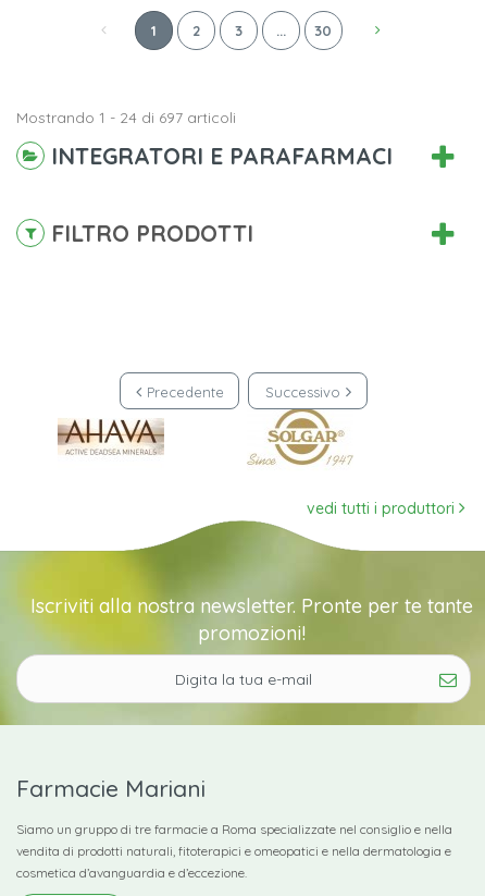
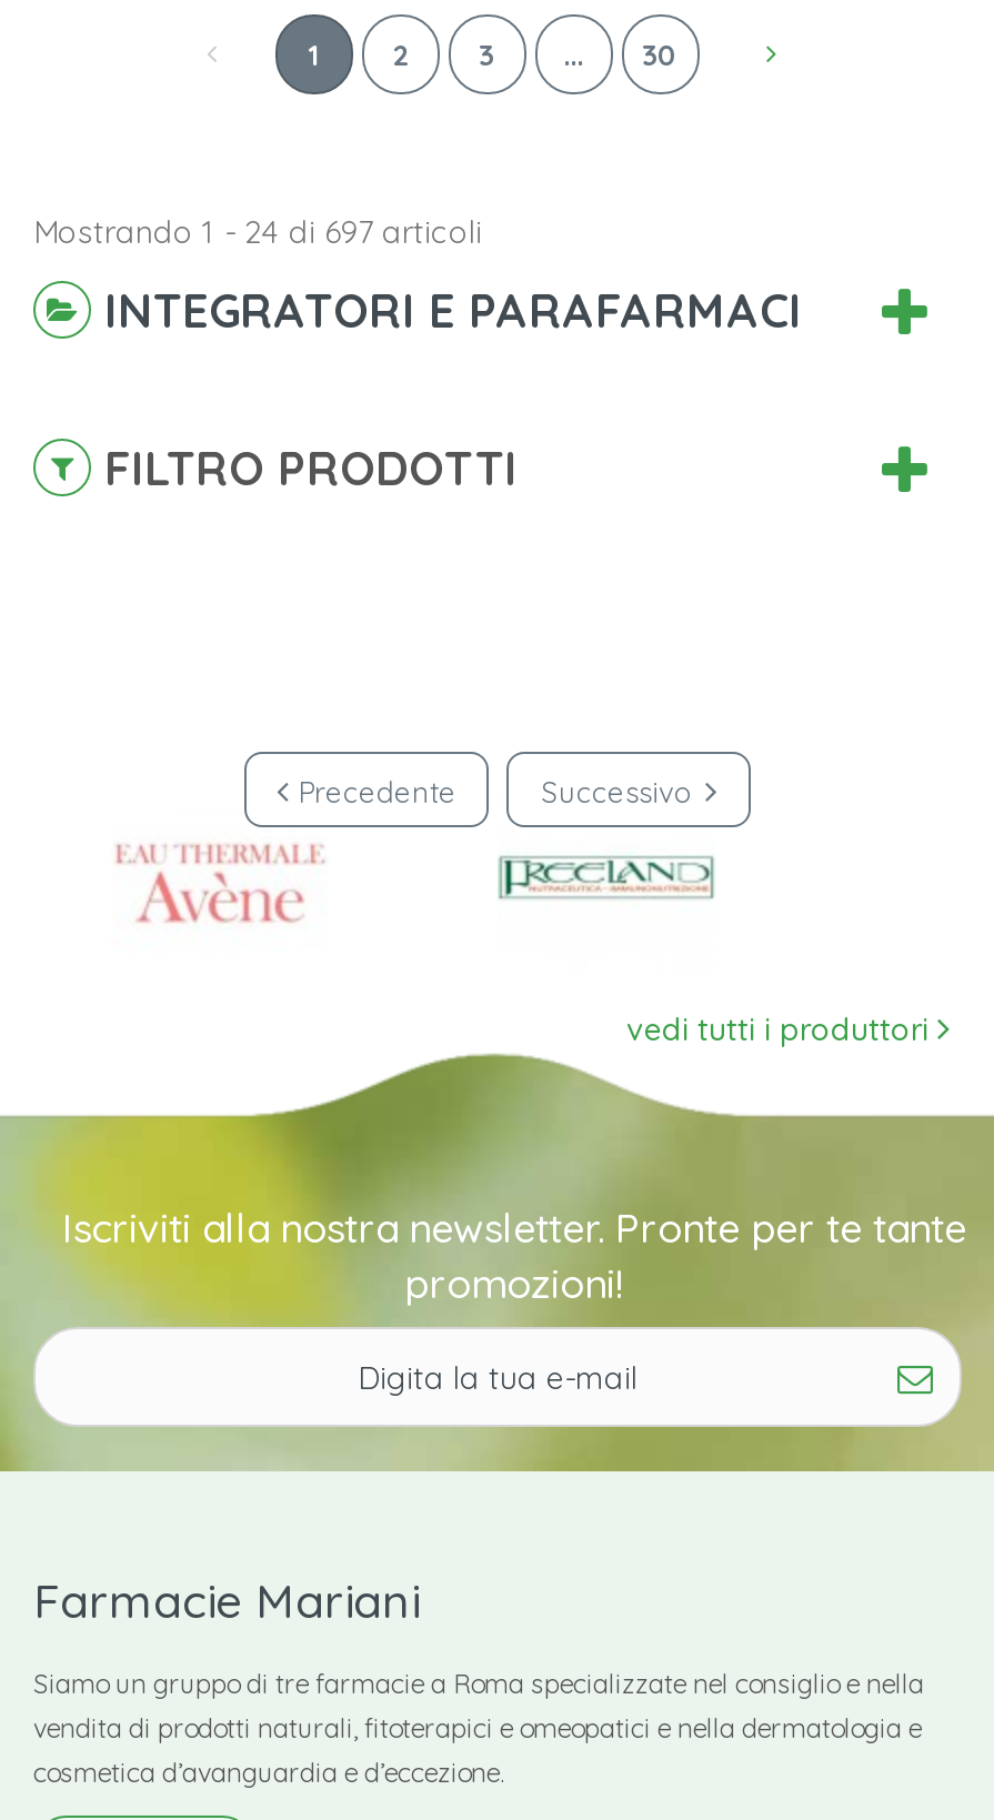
[245,408,353,466] [image] -> [498,827,720,941] [image]
[57,418,165,456] [image] -> [116,843,335,923] [image]

